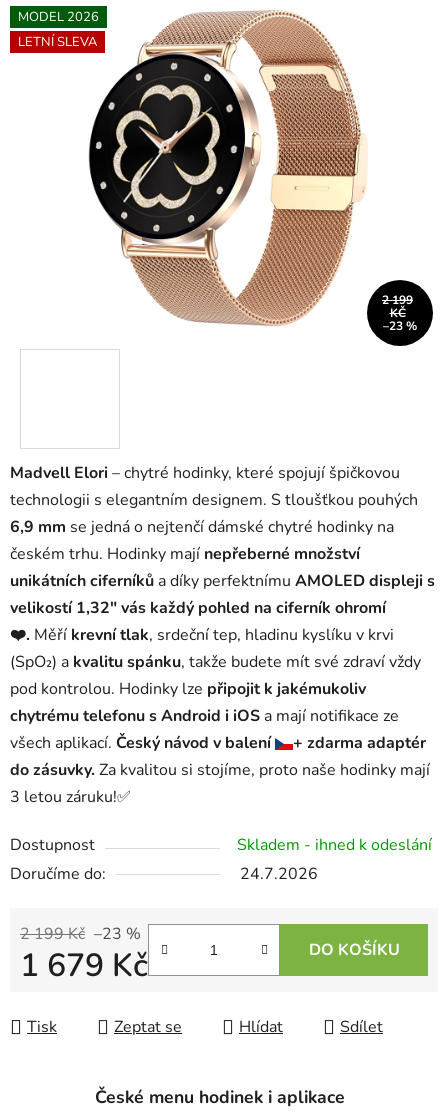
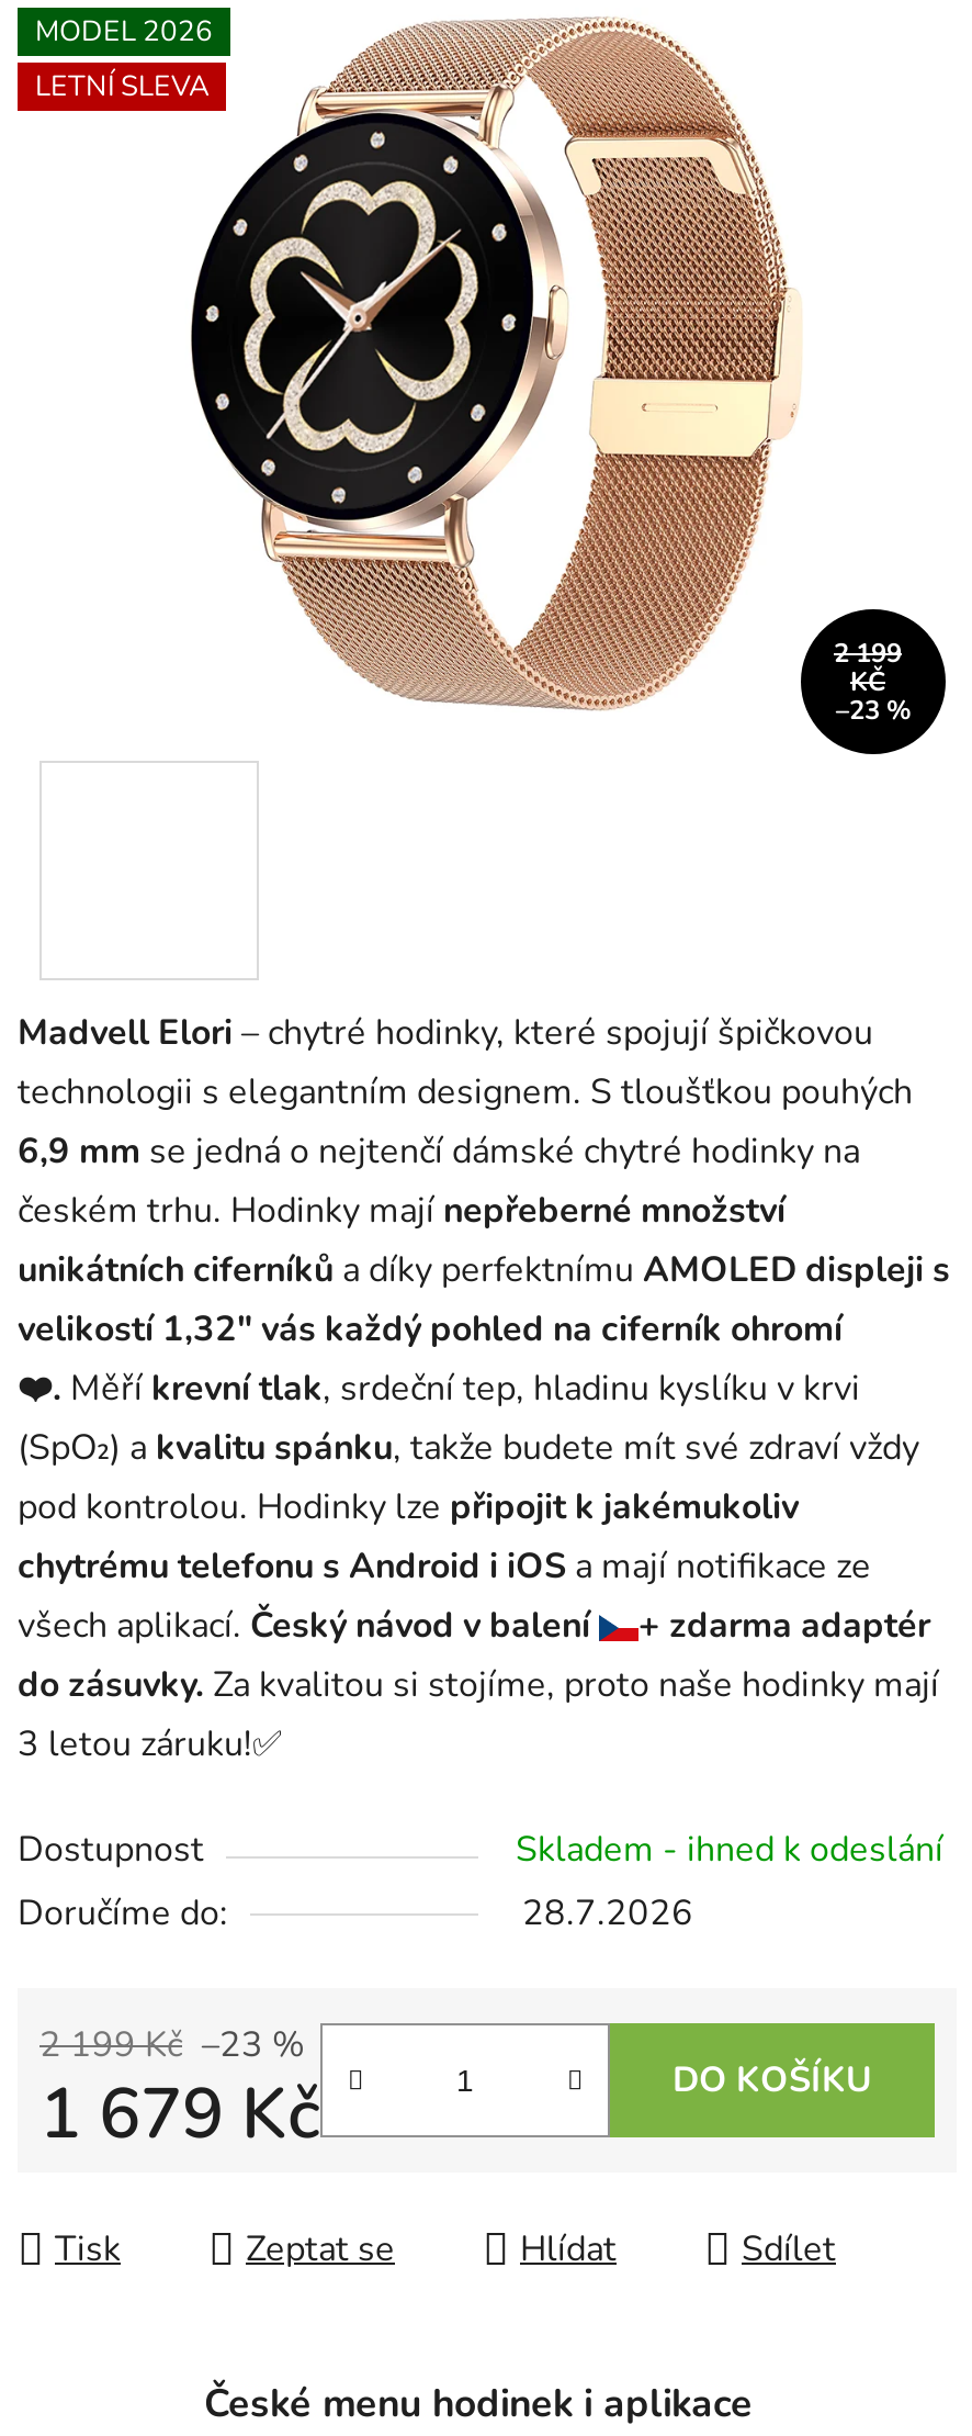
[240,863,318,885] 24.7.2026 -> [522,1890,693,1938] 28.7.2026

